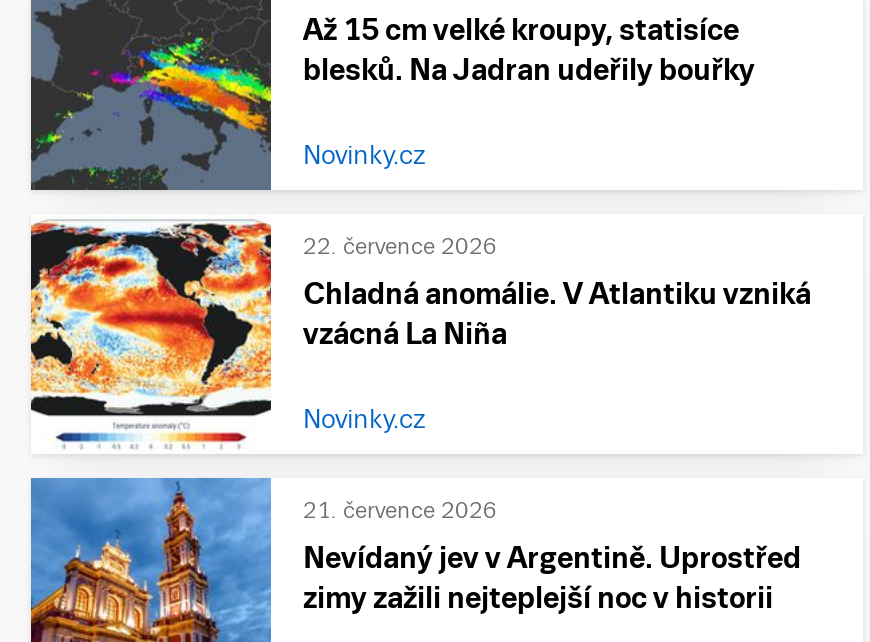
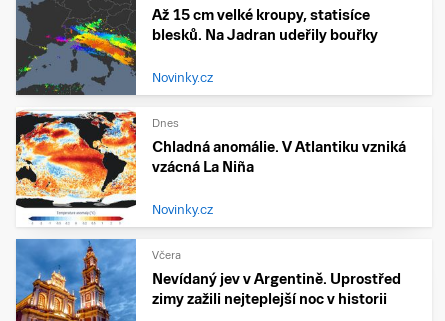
[303,234,497,258] 22. července 2026 -> [152,117,179,129] Dnes
[303,498,497,522] 21. července 2026 -> [152,249,181,261] Včera

